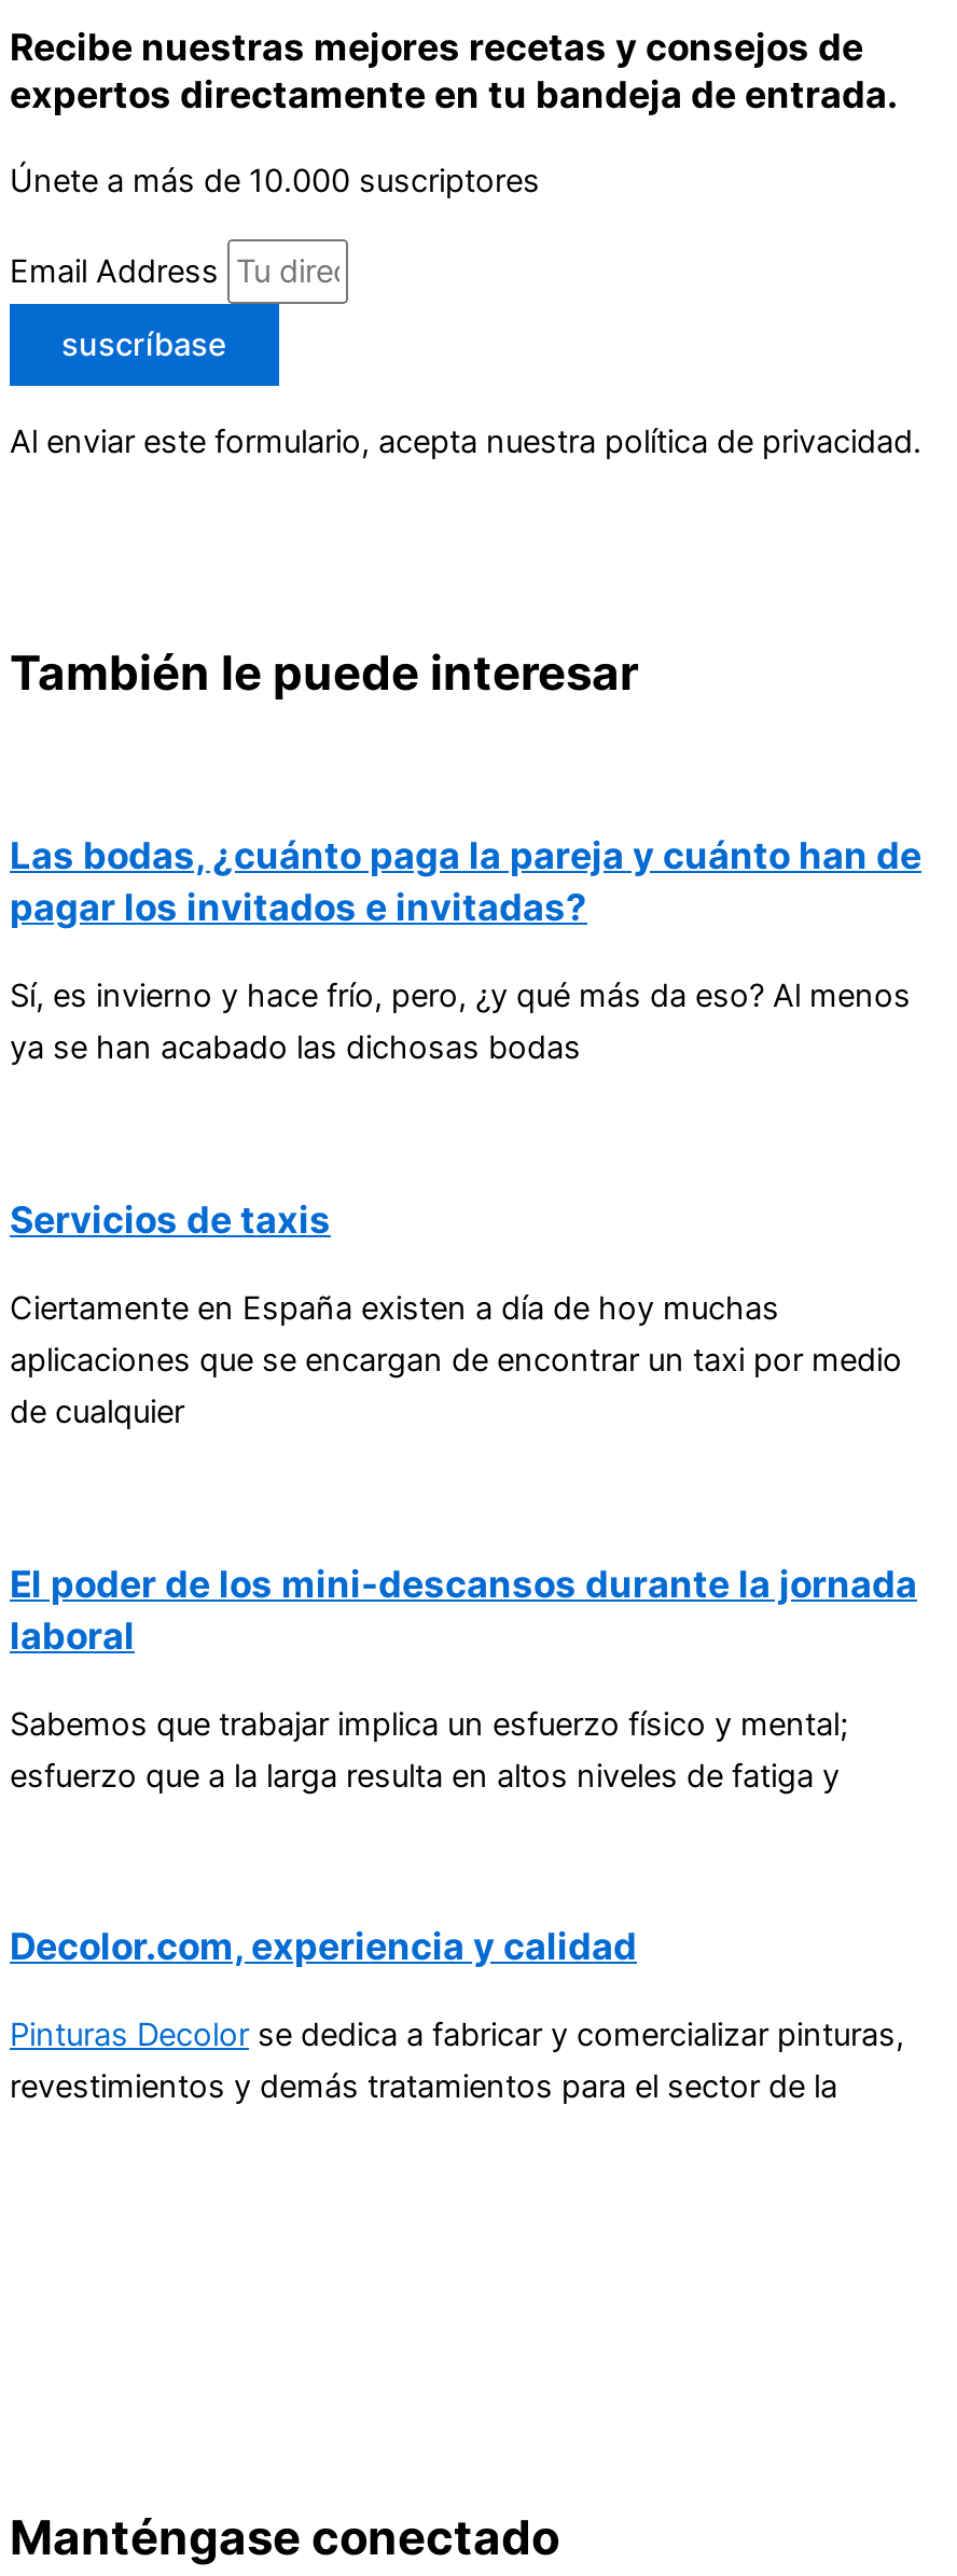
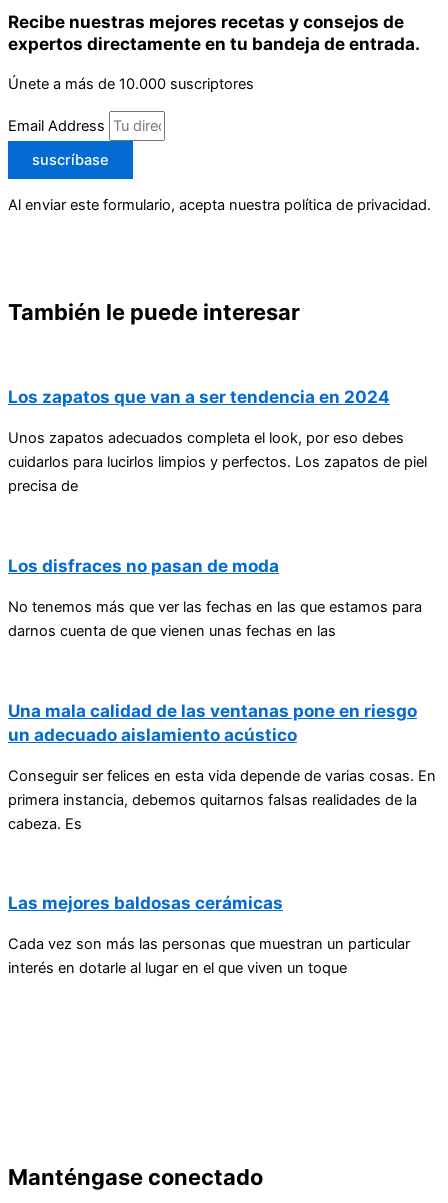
[10,832,921,929] Las bodas, ¿cuánto paga la pareja y cuánto han de | pagar los invitados e invitadas? -> [8,386,390,407] Los zapatos que van a ser tendencia en 2024
[10,977,911,1067] Sí, es invierno y hace frío, pero, ¿y qué más da eso? Al menos | ya se han acabado las dichosas bodas -> [8,429,427,495] Unos zapatos adecuados completa el look, por eso debes | cuidarlos para lucirlos limpios y perfectos. Los zapatos de piel | precisa de
[10,1196,331,1241] Servicios de taxis -> [8,555,279,576] Los disfraces no pasan de moda
[10,1289,902,1431] Ciertamente en España existen a día de hoy muchas | aplicaciones que se encargan de encontrar un taxi por medio | de cualquier -> [8,598,422,640] No tenemos más que ver las fechas en las que estamos para | darnos cuenta de que vienen unas fechas en las
[10,1560,917,1657] El poder de los mini-descansos durante la jornada | laboral -> [8,699,417,744] Una mala calidad de las ventanas pone en riesgo | un adecuado aislamiento acústico
[10,1704,848,1795] Sabemos que trabajar implica un esfuerzo físico y mental; | esfuerzo que a la larga resulta en altos niveles de fatiga y -> [8,767,436,833] Conseguir ser felices en esta vida depende de varias cosas. En | primera instancia, debemos quitarnos falsas realidades de la | cabeza. Es
[10,1923,637,1969] Decolor.com, experiencia y calidad -> [8,892,283,913] Las mejores baldosas cerámicas
[10,2016,904,2107] Pinturas Decolor se dedica a fabricar y comercializar pinturas, | revestimientos y demás tratamientos para el sector de la -> [8,935,410,977] Cada vez son más las personas que muestran un particular | interés en dotarle al lugar en el que viven un toque

